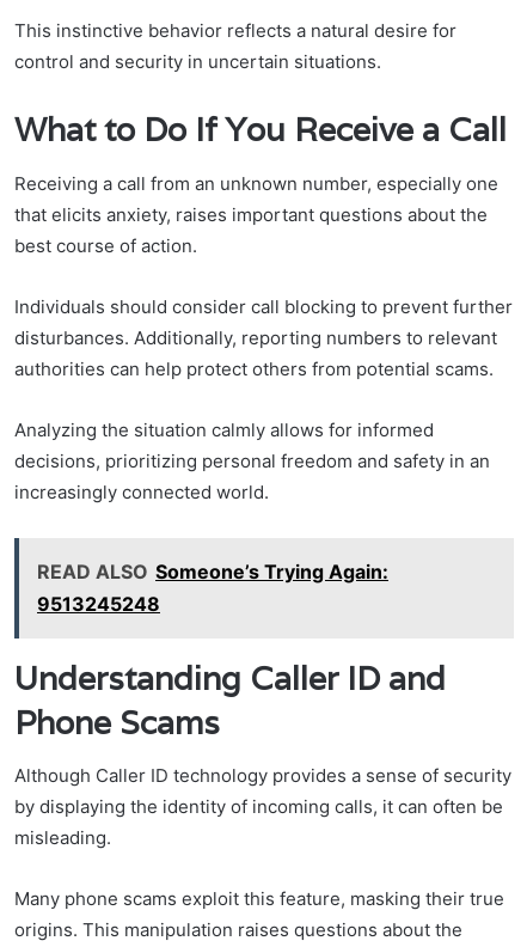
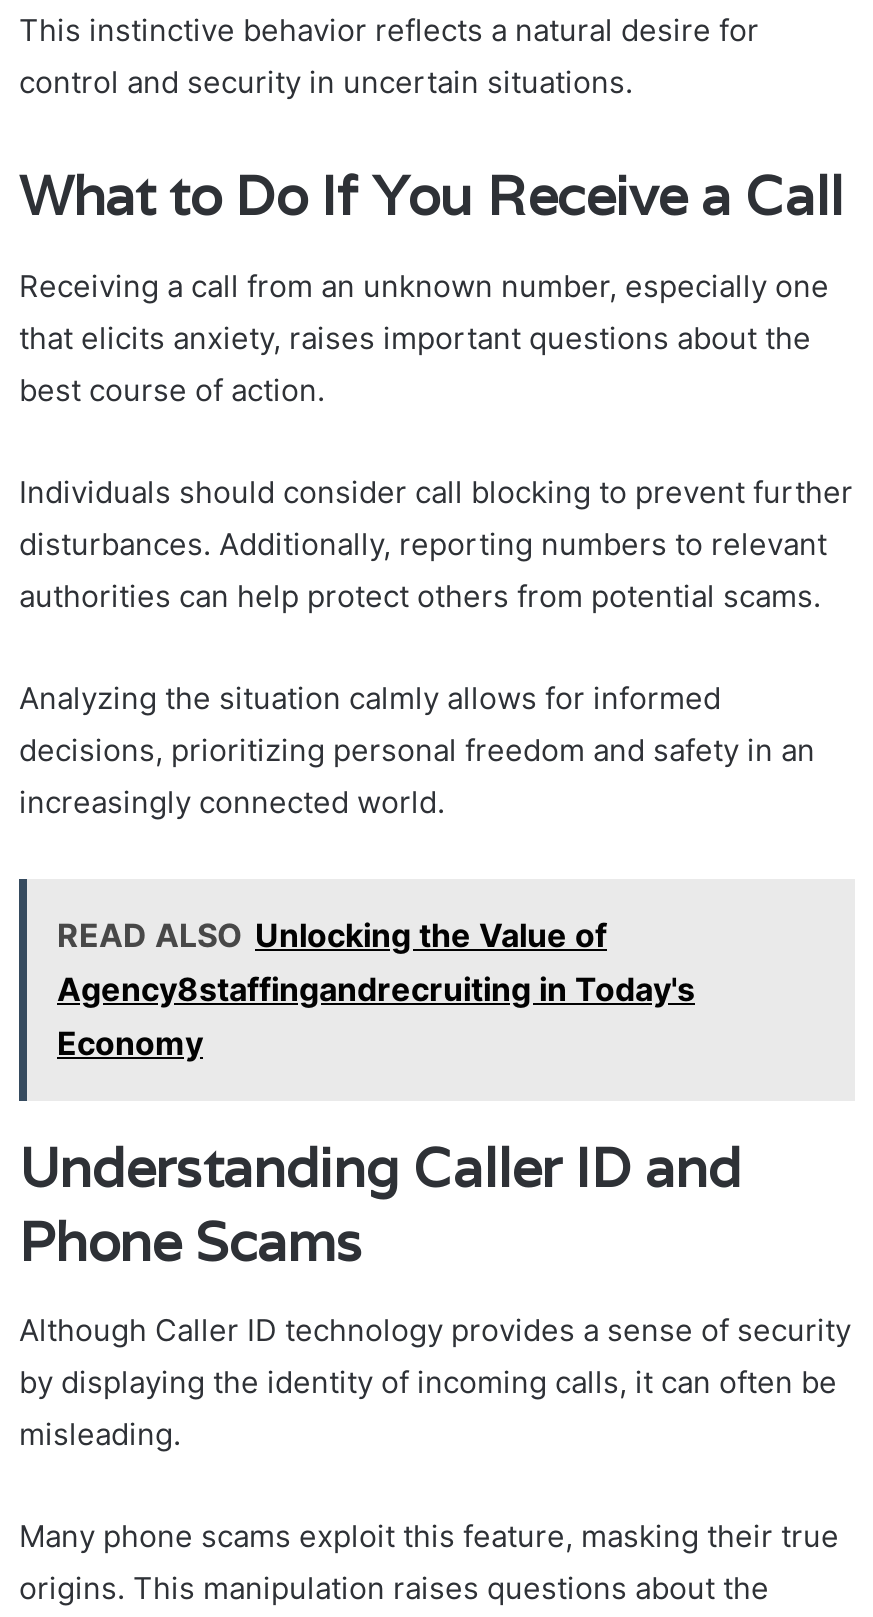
[37,559,388,615] READ ALSO Someone’s Trying Again: | 9513245248 -> [57,914,695,1062] READ ALSO Unlocking the Value of | Agency8staffingandrecruiting in Today's | Economy

